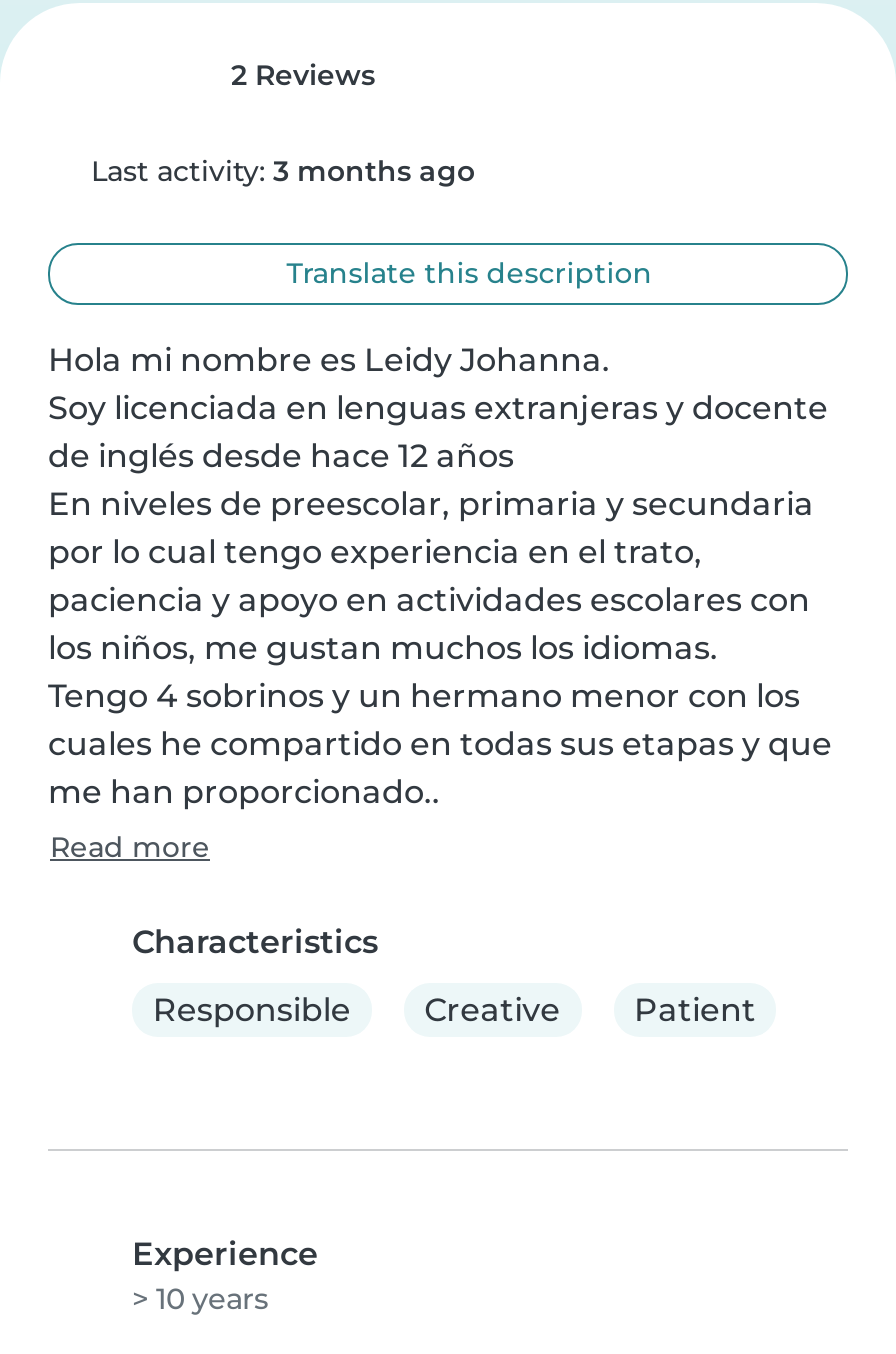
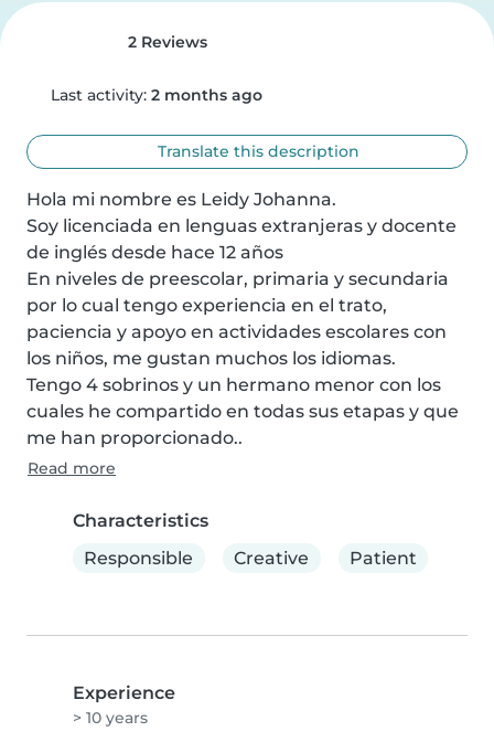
[83,153,475,189] Last activity: 3 months ago -> [46,85,262,105] Last activity: 2 months ago

